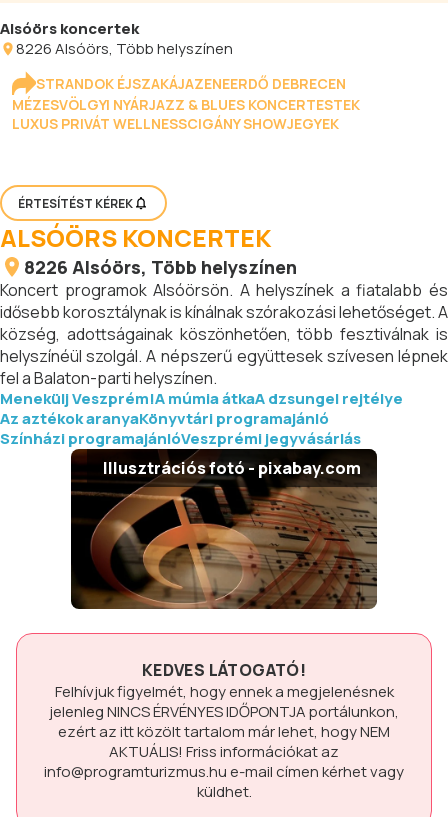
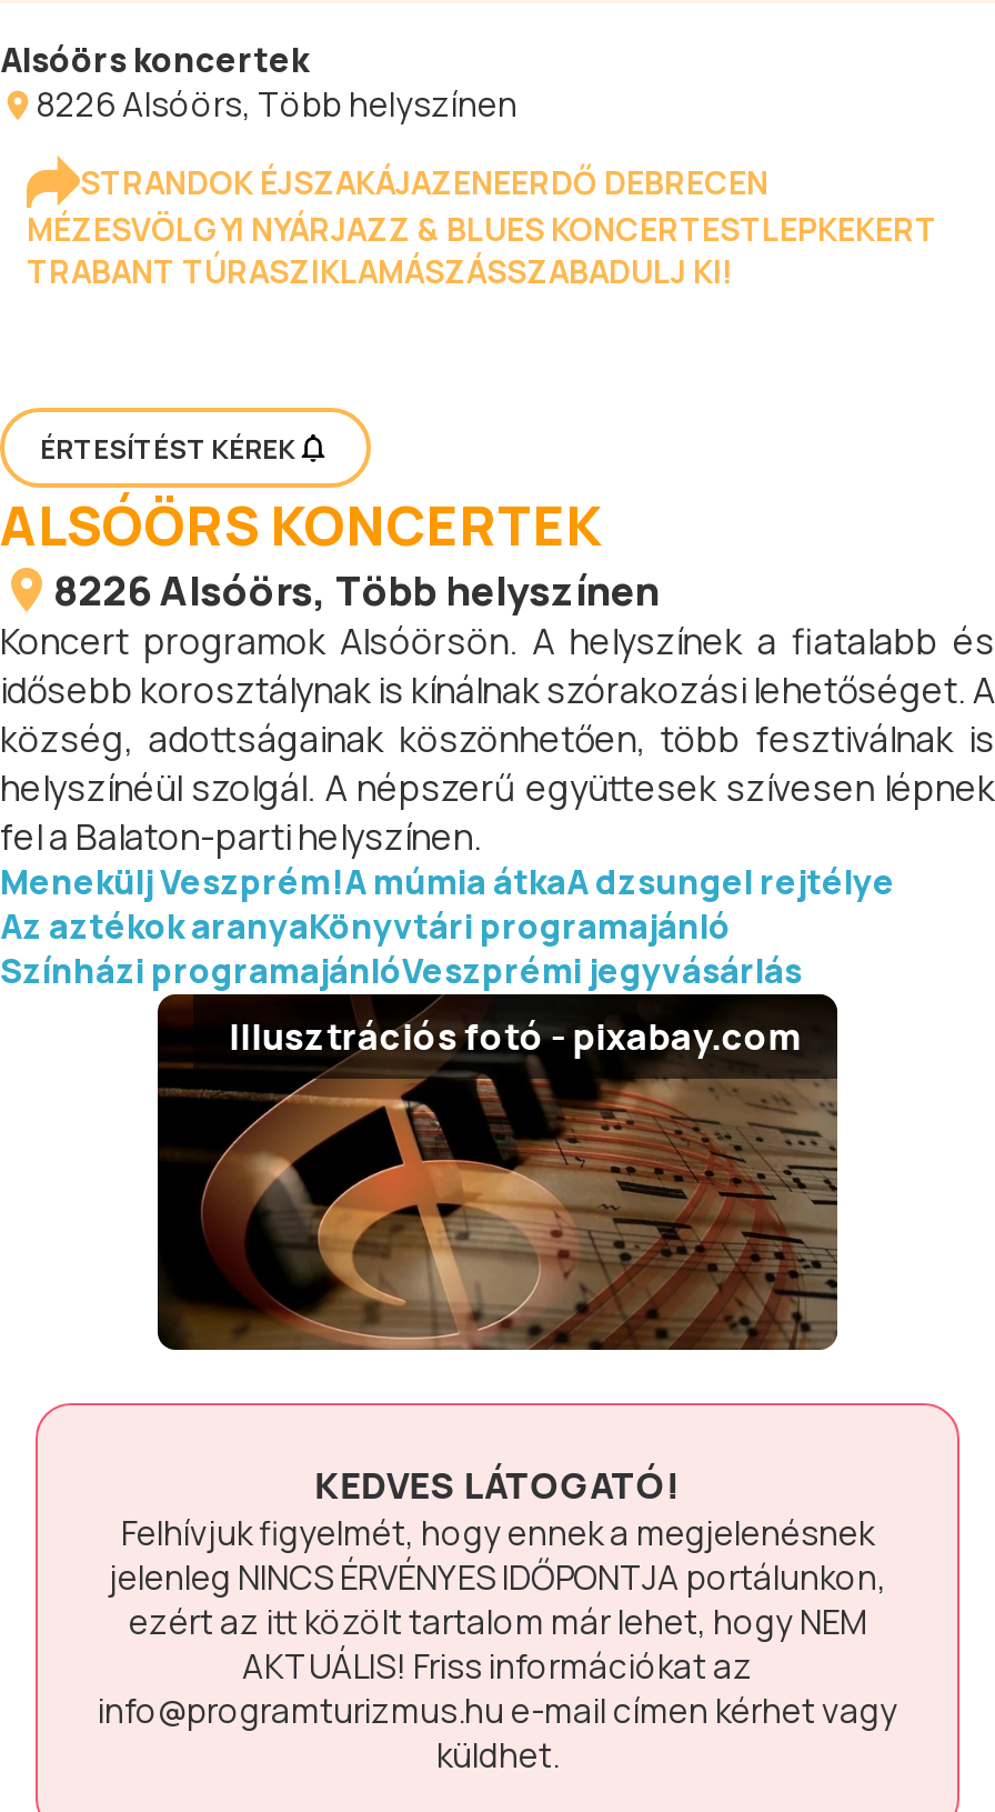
[12,95,360,133] MÉZESVÖLGYI NYÁRJAZZ & BLUES KONCERTESTEK | LUXUS PRIVÁT WELLNESSCIGÁNY SHOWJEGYEK -> [27,208,937,292] MÉZESVÖLGYI NYÁRJAZZ & BLUES KONCERTESTLEPKEKERT | TRABANT TÚRASZIKLAMÁSZÁSSZABADULJ KI!

